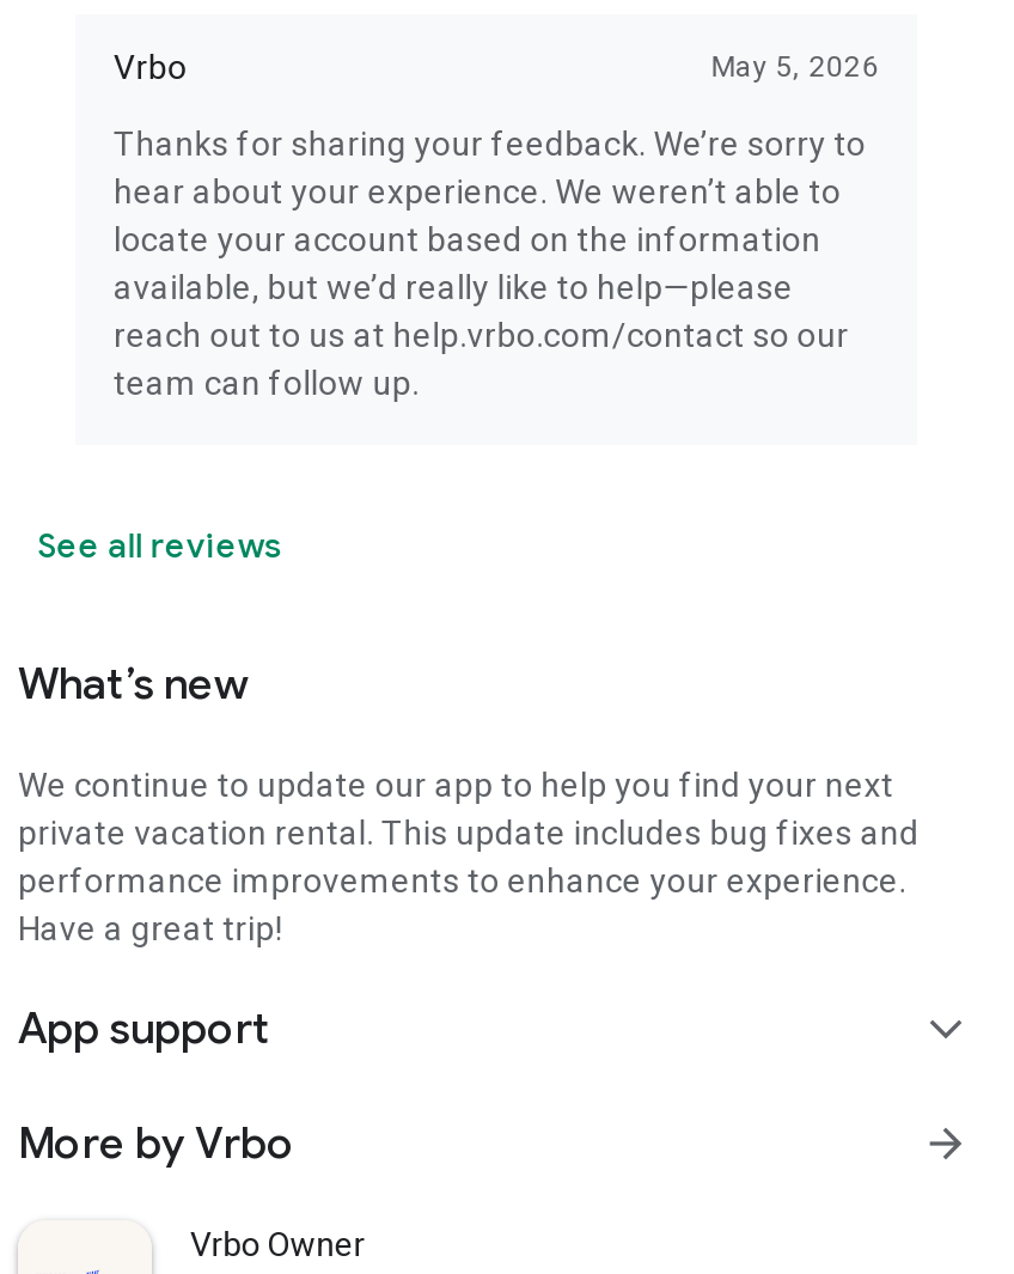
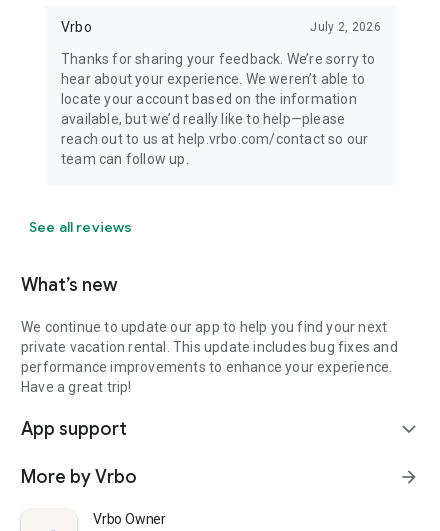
[711,51,879,84] May 5, 2026 -> [310,20,381,34] July 2, 2026

